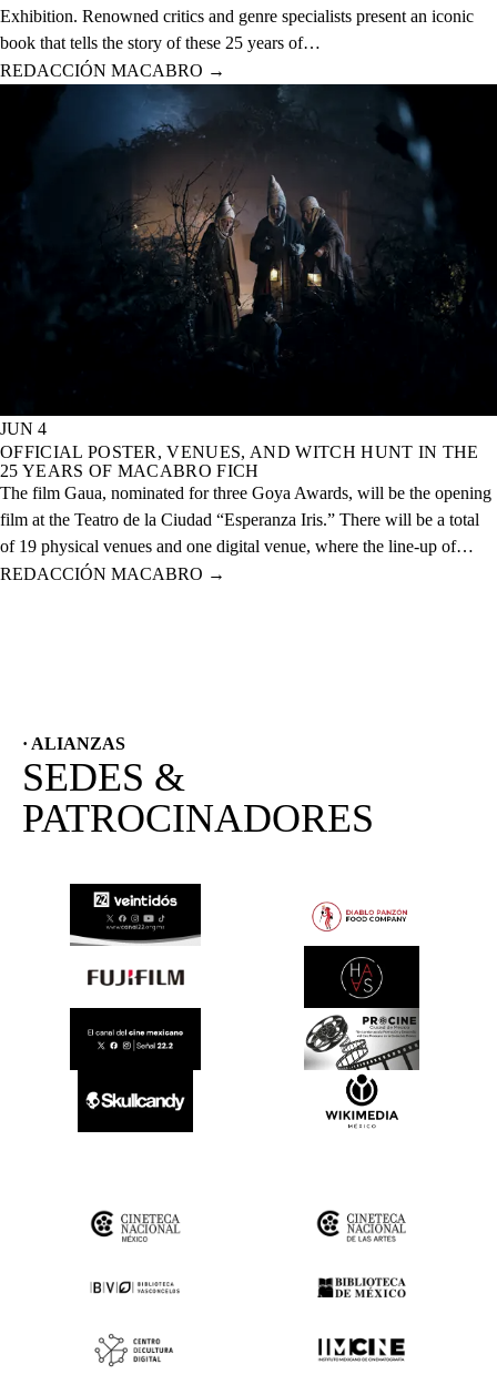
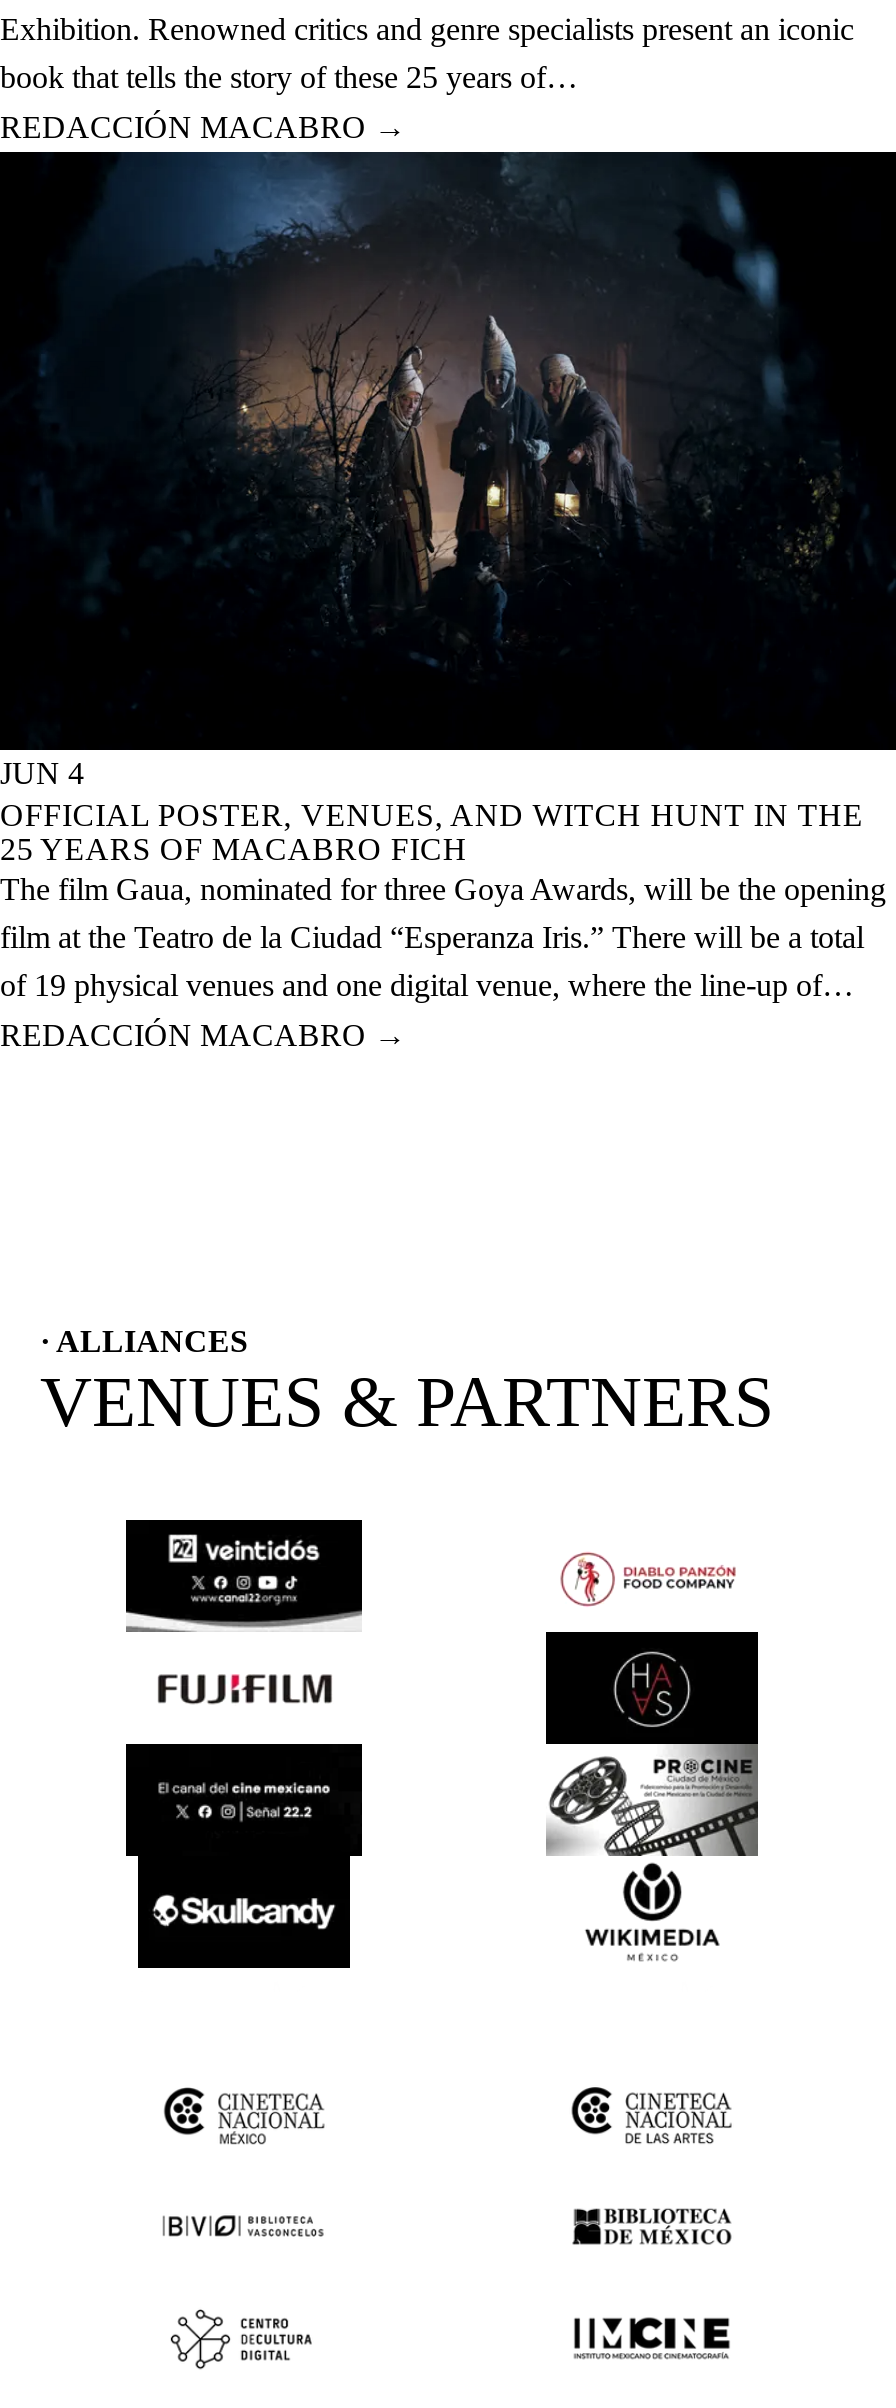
[22,734,374,840] · ALIANZAS | SEDES & | PATROCINADORES -> [40,1323,774,1441] · ALLIANCES | VENUES & PARTNERS

